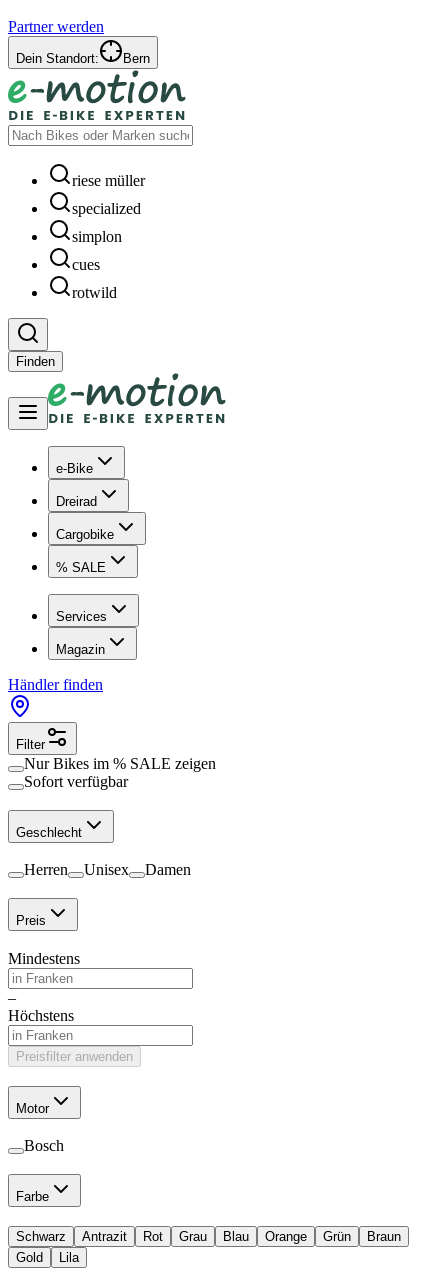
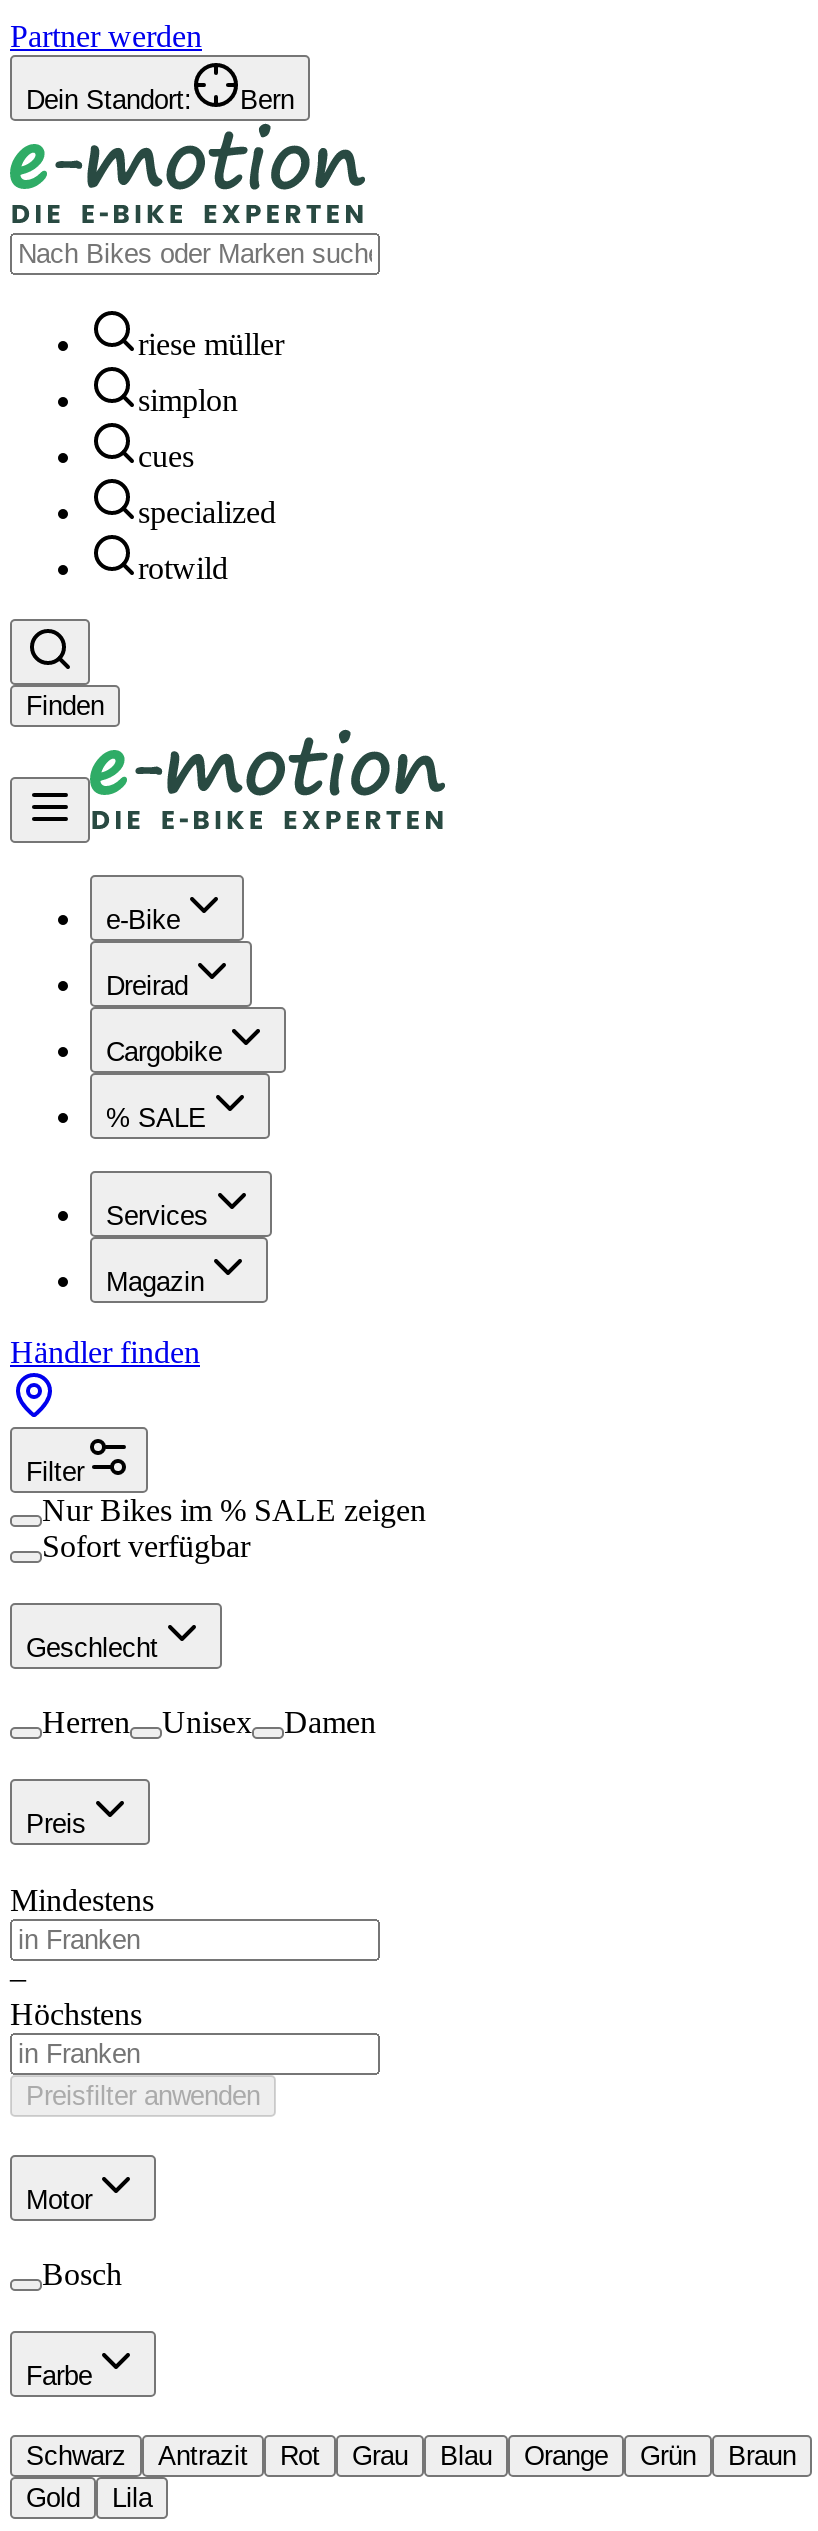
moved [72,200,141,217] -> [138,495,276,529]: specialized
moved [72,228,122,273] -> [138,383,238,473]: simplon | cues

